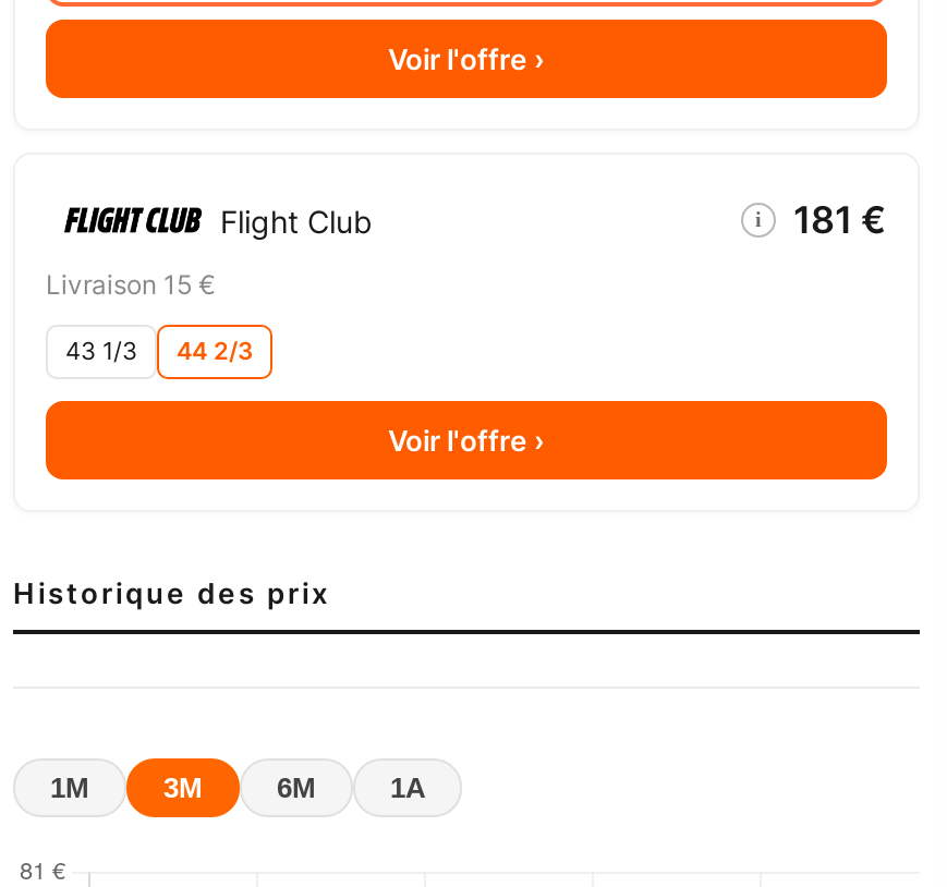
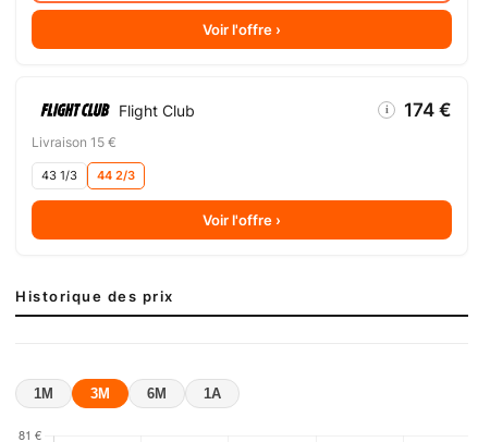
[793,197,887,241] 181 € -> [404,99,452,120] 174 €

